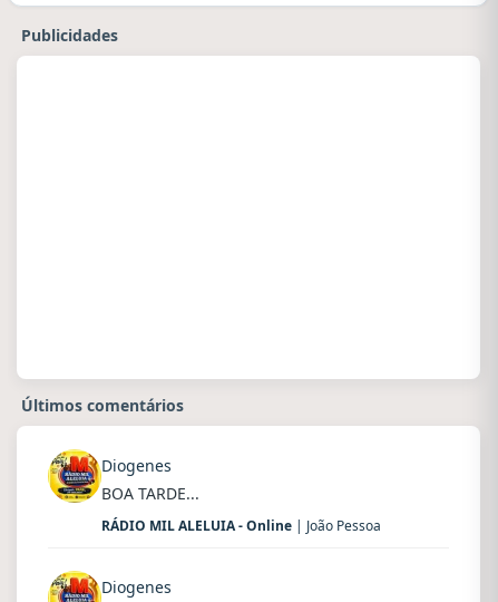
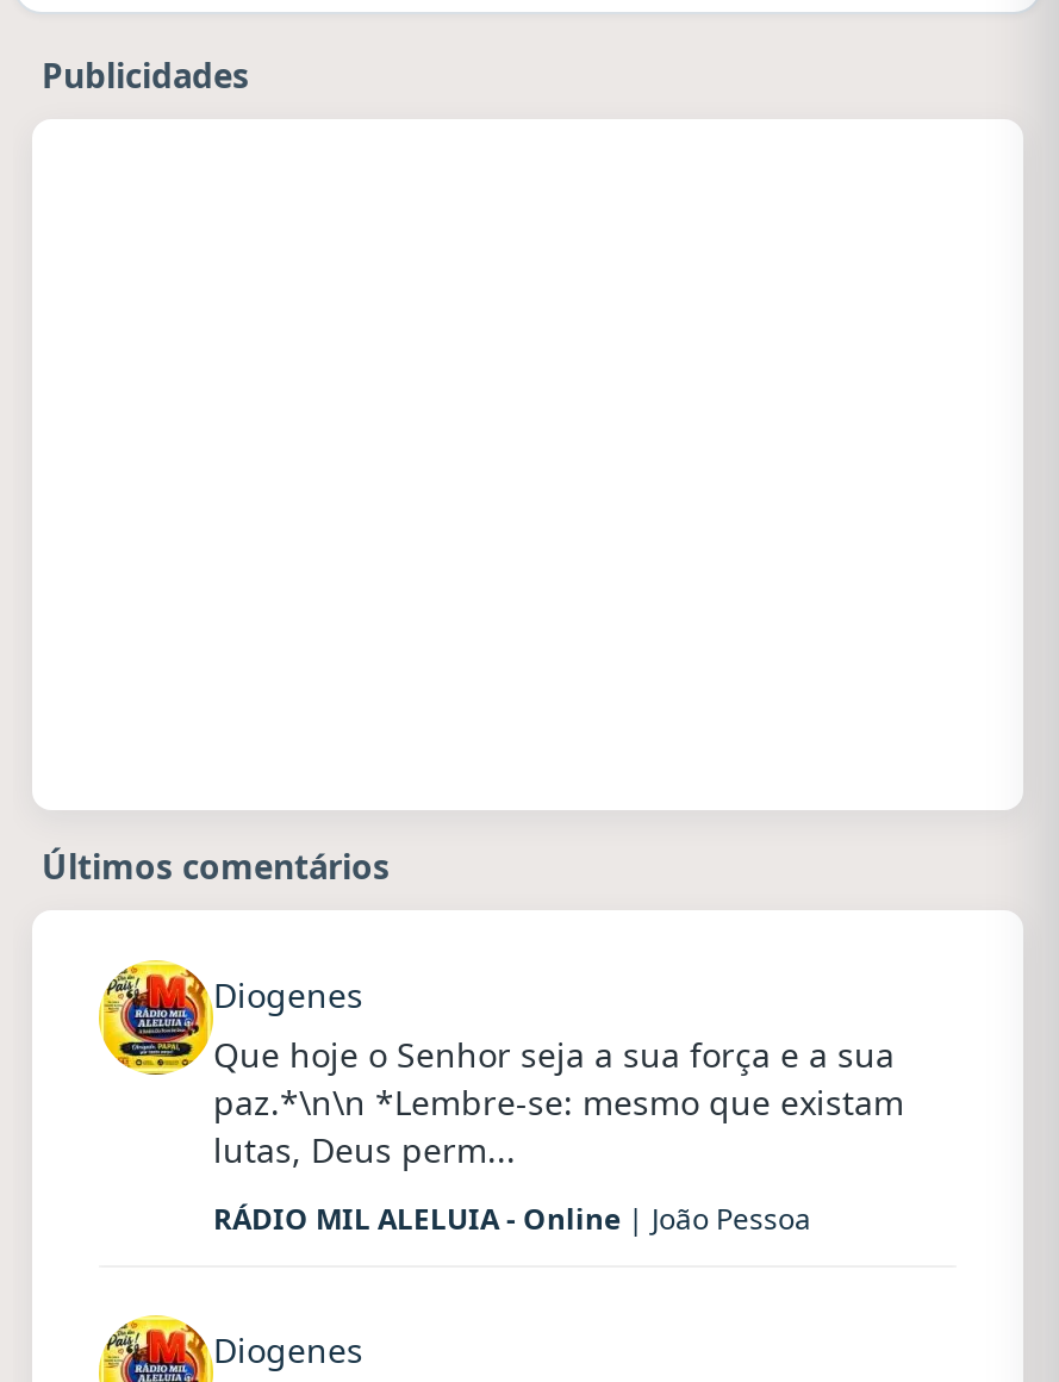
[101,483,199,504] BOA TARDE... -> [213,1032,904,1172] Que hoje o Senhor seja a sua força e a sua | paz.*\n\n *Lembre-se: mesmo que existam | lutas, Deus perm...

